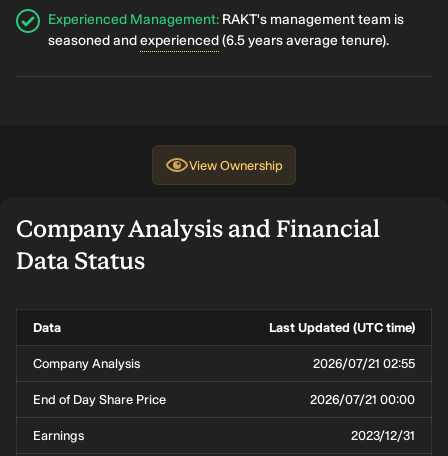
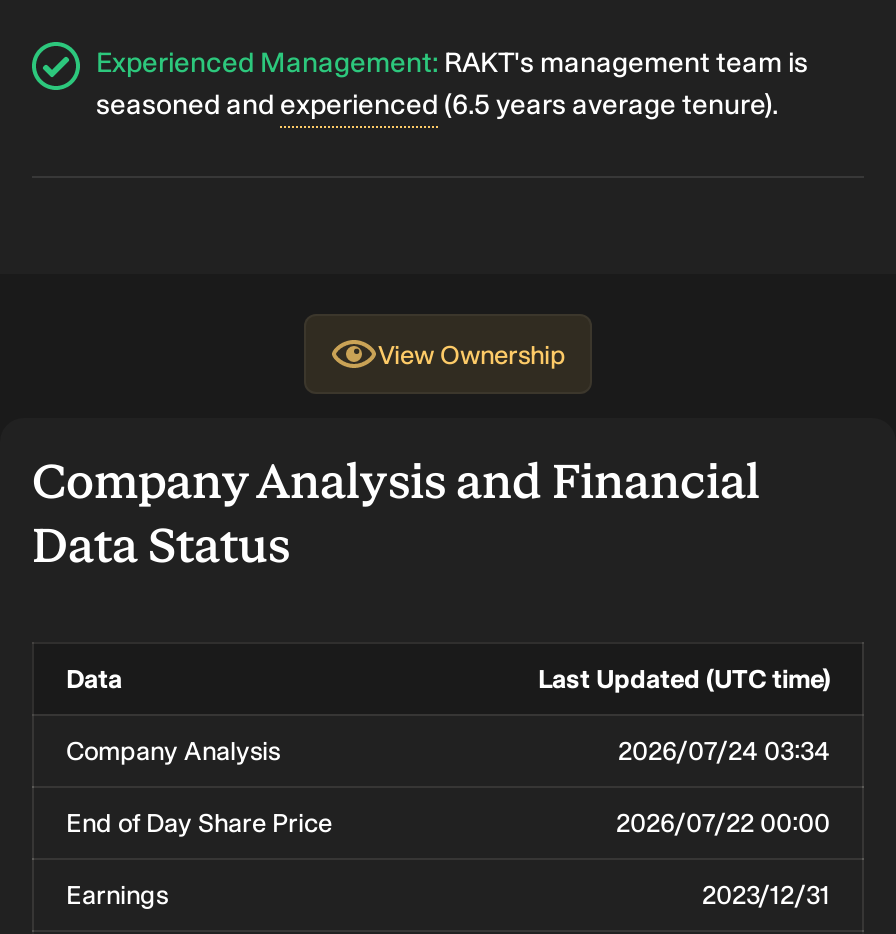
[313,356,415,371] 2026/07/21 02:55 -> [618,736,830,766] 2026/07/24 03:34
[310,392,415,407] 2026/07/21 00:00 -> [616,808,830,838] 2026/07/22 00:00

